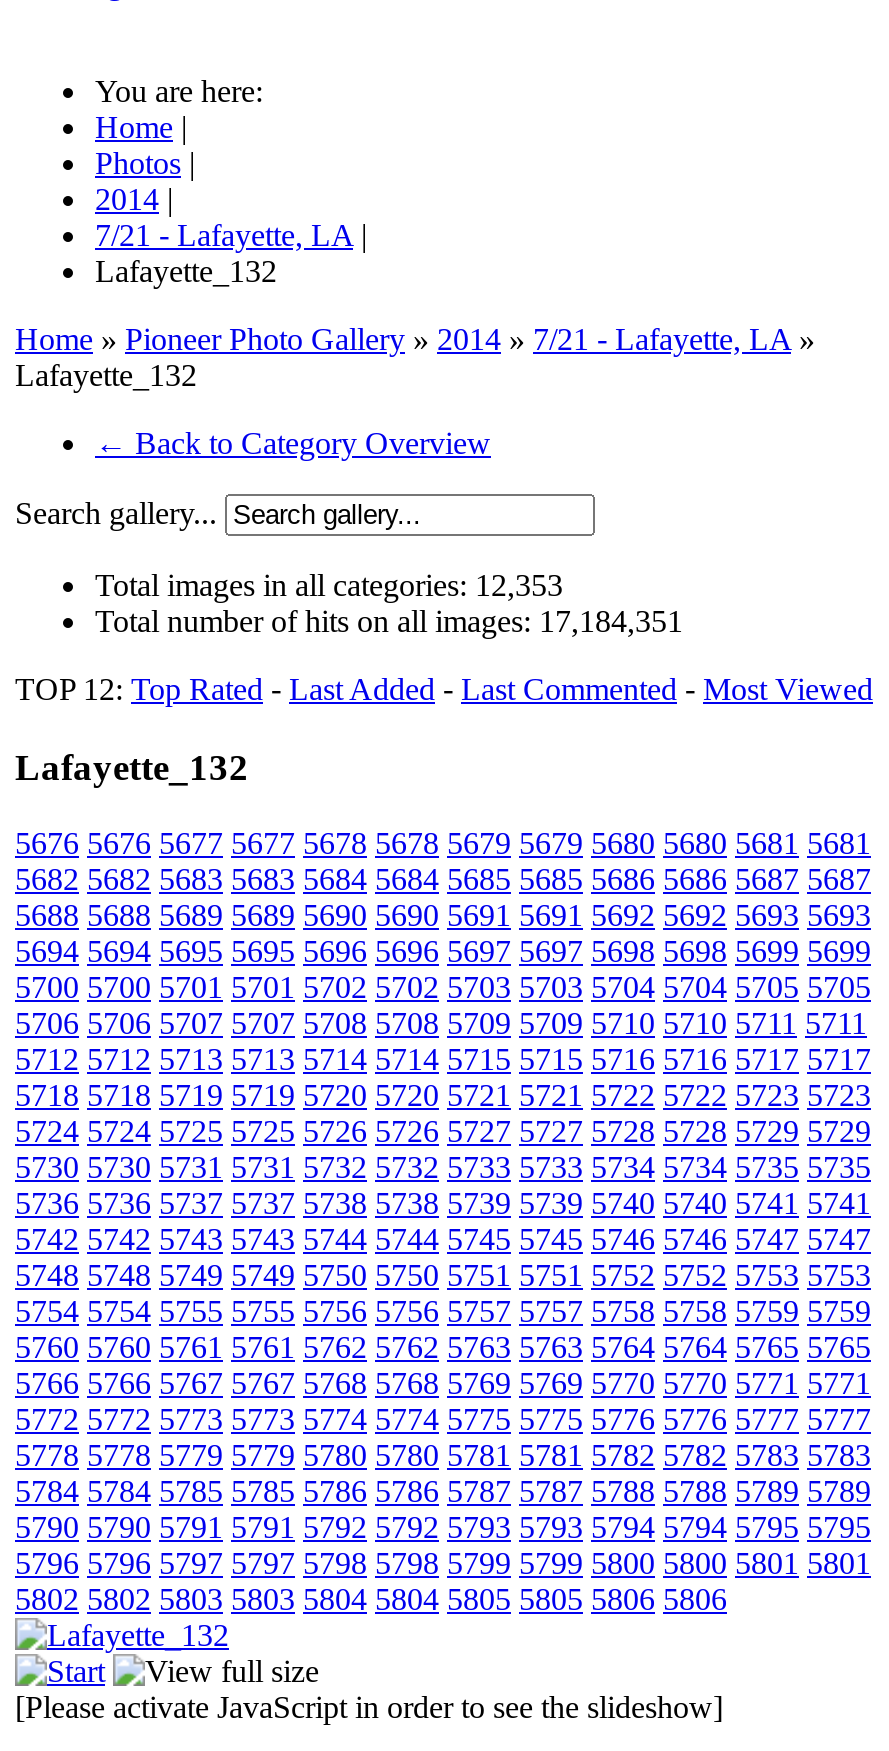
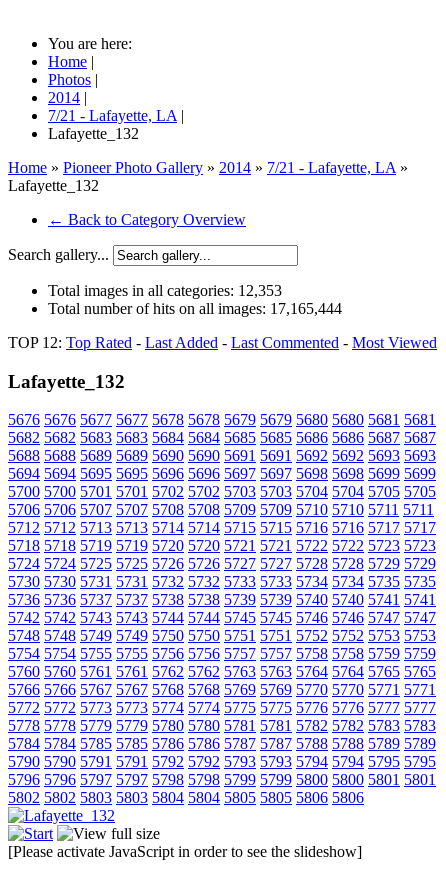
[95,604,683,638] Total number of hits on all images: 17,184,351 -> [48,300,342,317] Total number of hits on all images: 17,165,444

